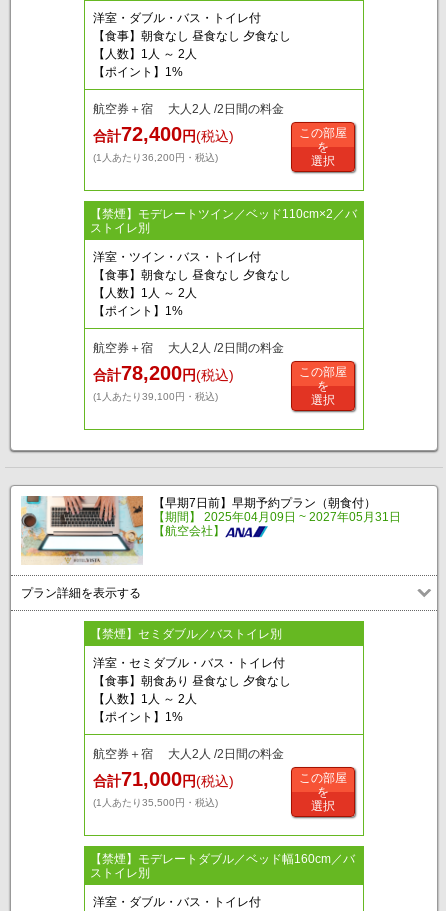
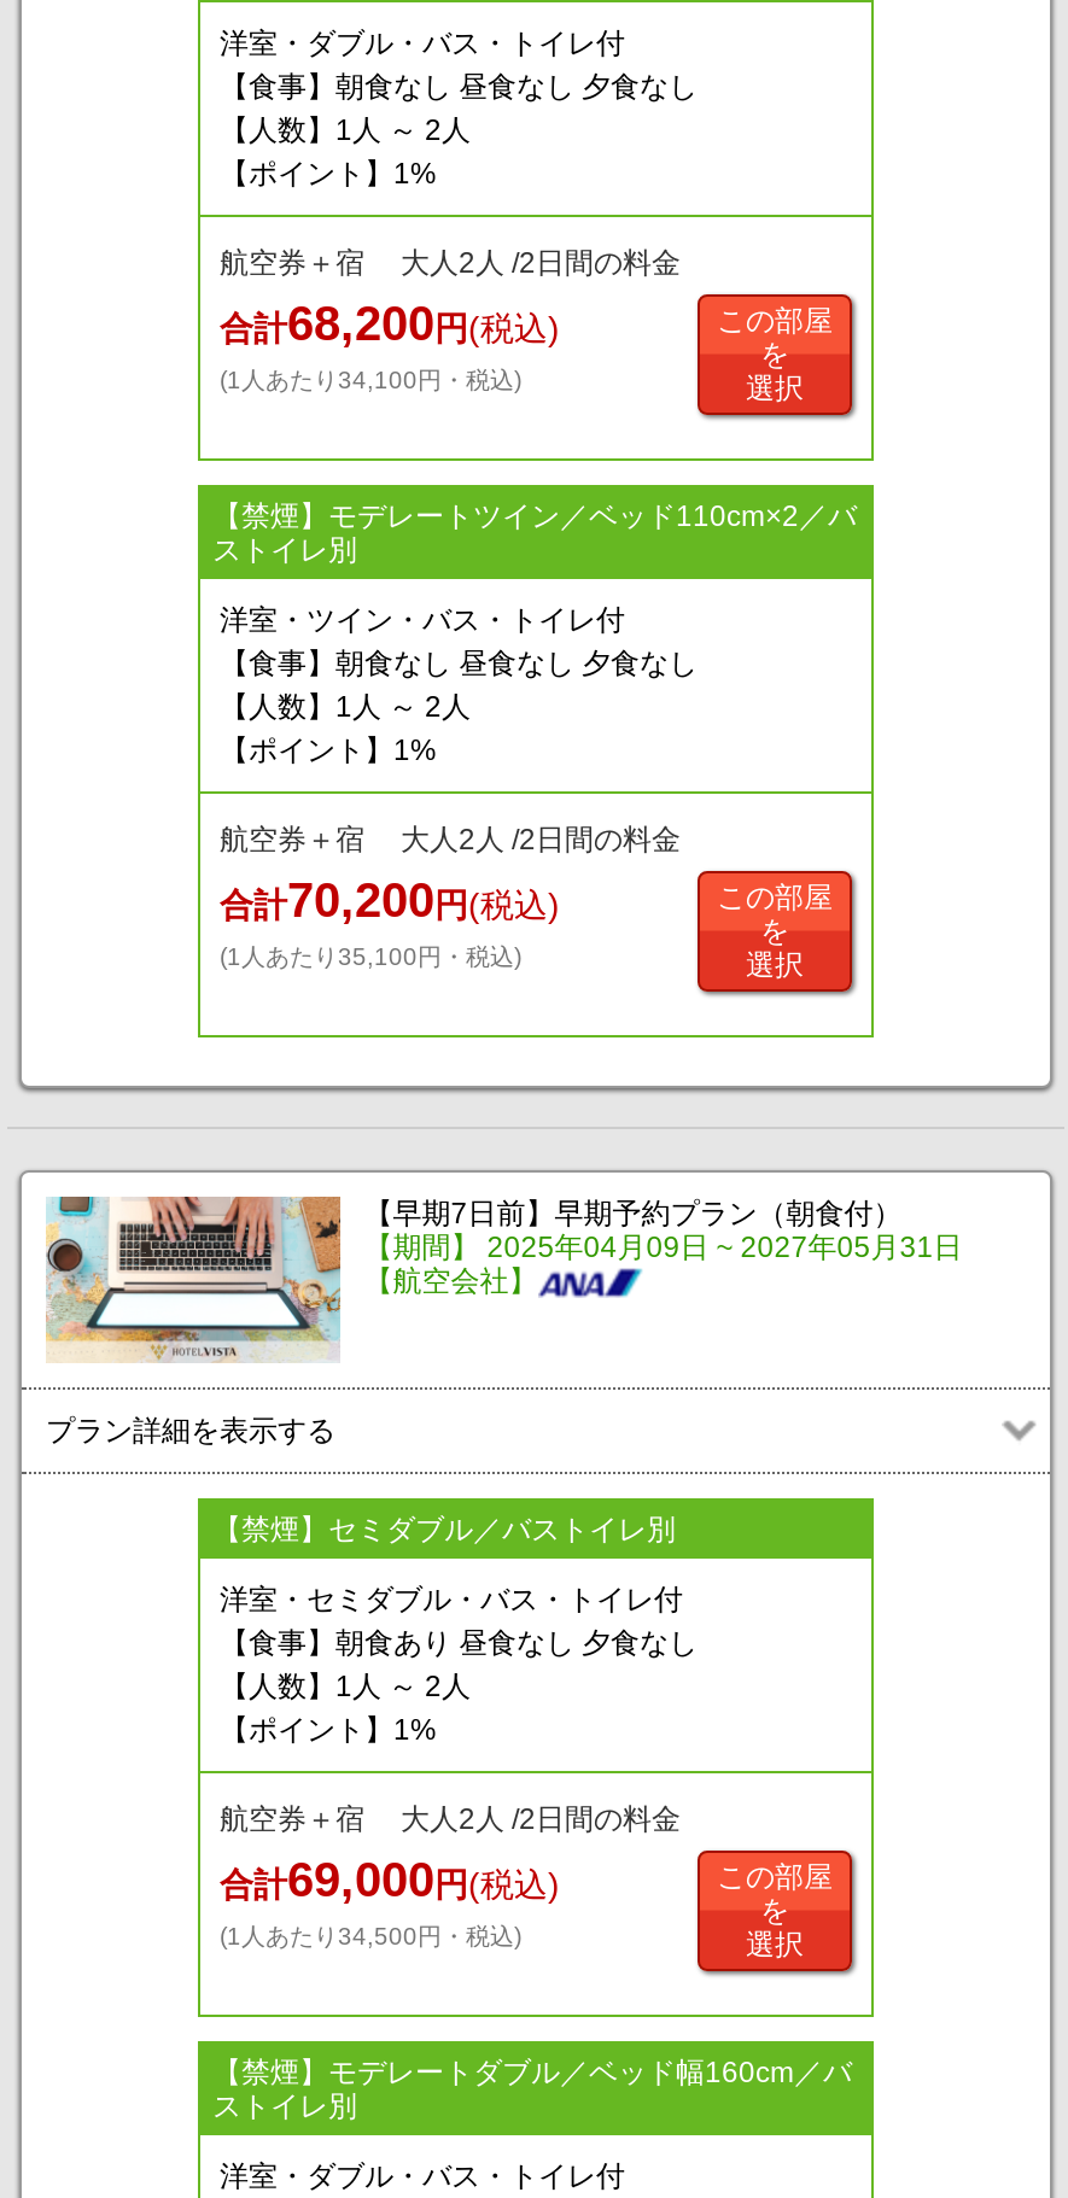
[93,123,234,145] 合計72,400円(税込) -> [220,297,560,350] 合計68,200円(税込)
[93,152,218,163] (1人あたり36,200円・税込) -> [220,367,521,393] (1人あたり34,100円・税込)
[93,362,234,384] 合計78,200円(税込) -> [220,873,560,926] 合計70,200円(税込)
[93,391,218,402] (1人あたり39,100円・税込) -> [220,943,521,970] (1人あたり35,100円・税込)
[93,767,234,789] 合計71,000円(税込) -> [220,1852,560,1905] 合計69,000円(税込)
[93,796,218,807] (1人あたり35,500円・税込) -> [220,1922,521,1948] (1人あたり34,500円・税込)

